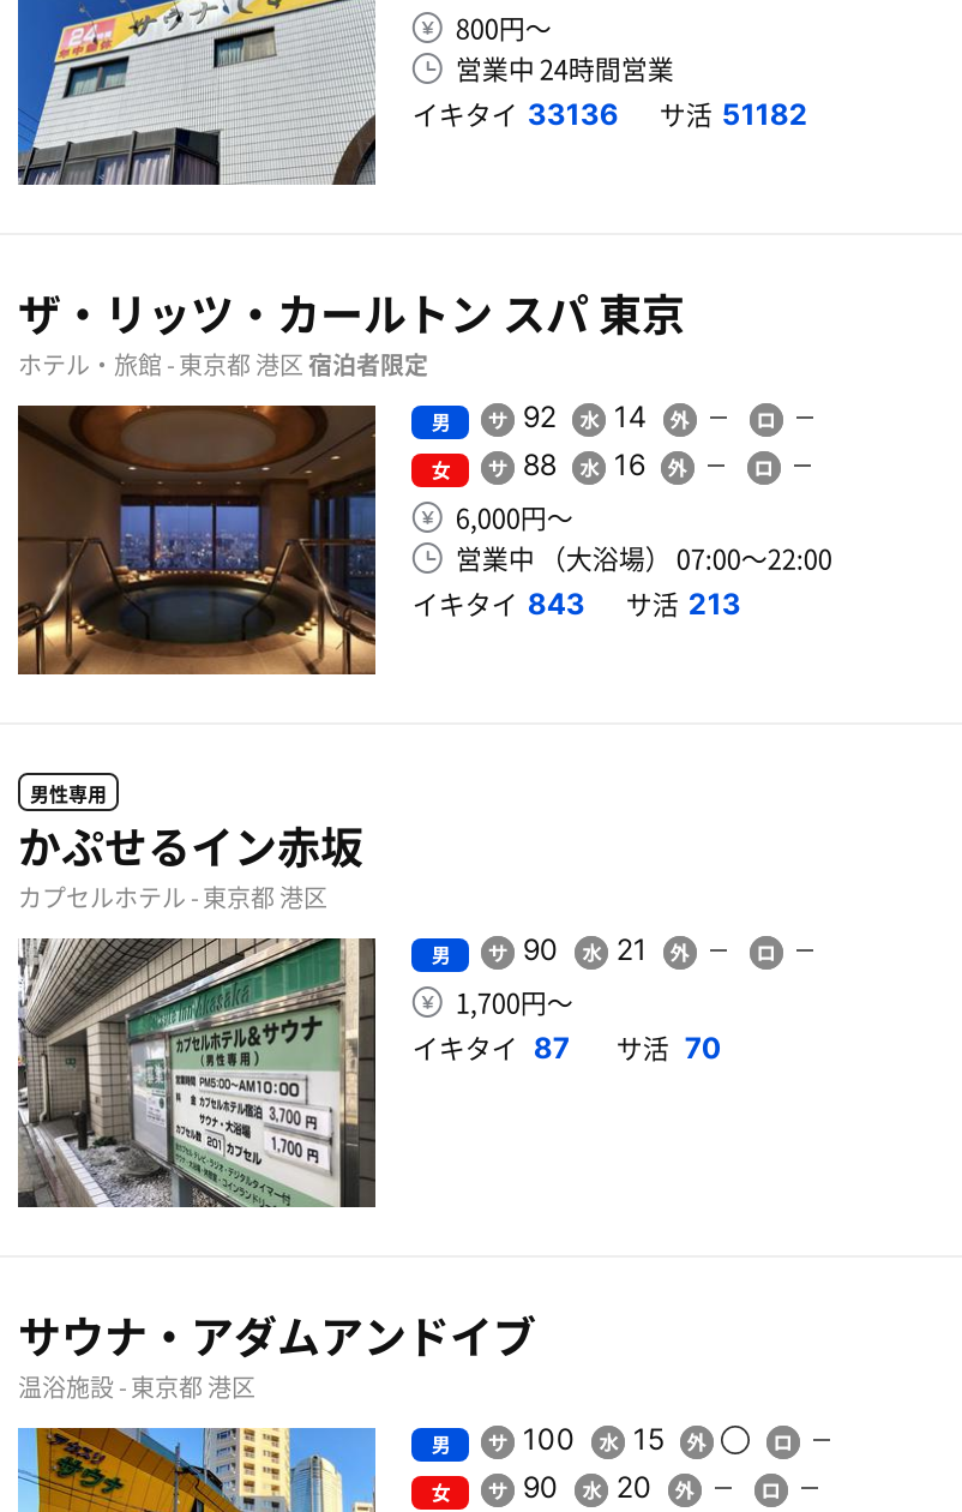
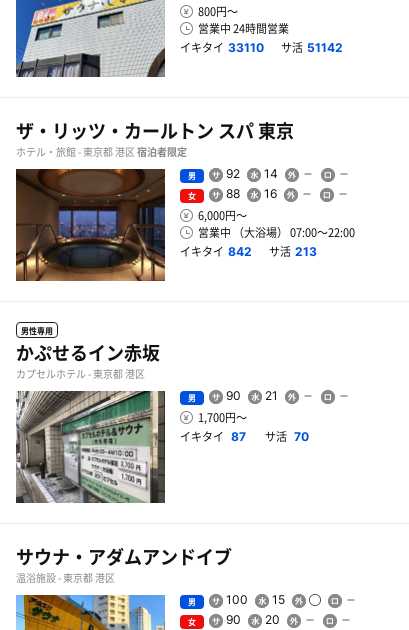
[412,94,618,134] イキタイ 33136 -> [180,39,264,56] イキタイ 33110
[659,94,808,134] サ活 51182 -> [281,39,343,56] サ活 51142
[412,583,741,624] イキタイ 843 サ活 213 -> [180,243,317,260] イキタイ 842 サ活 213

